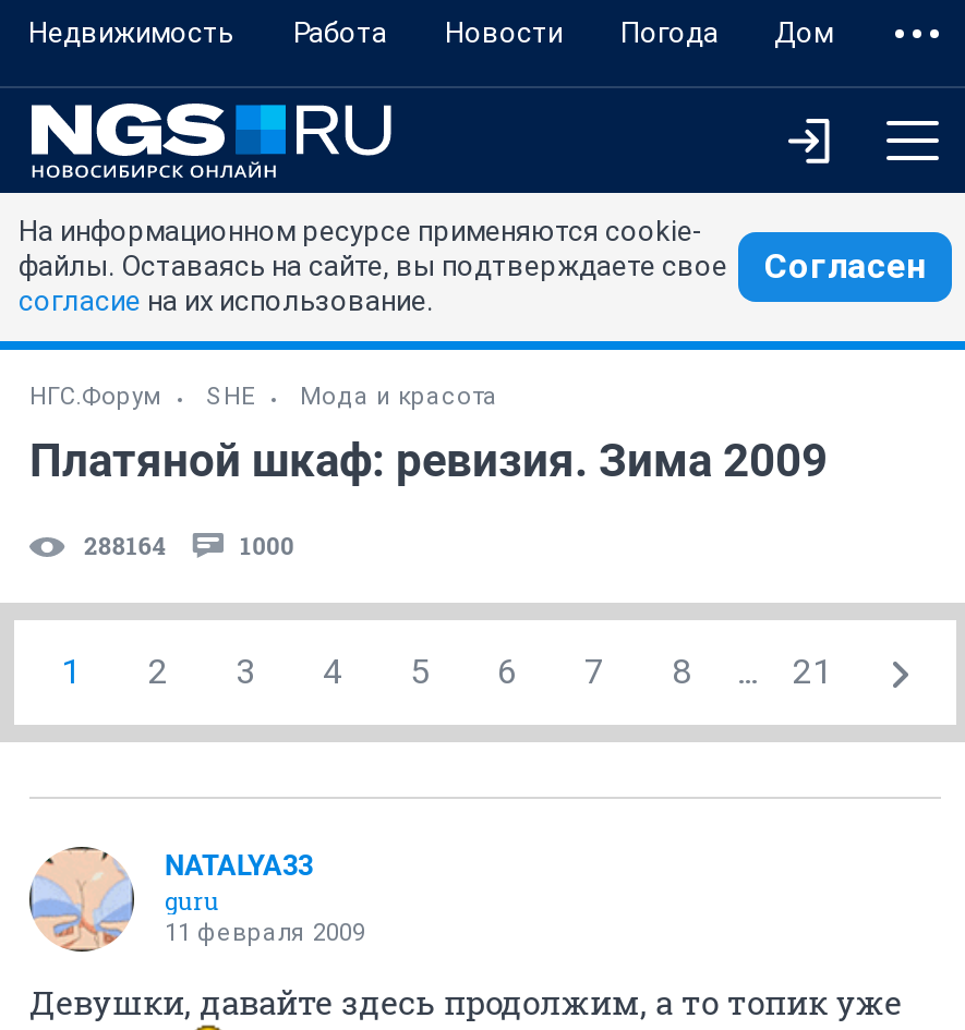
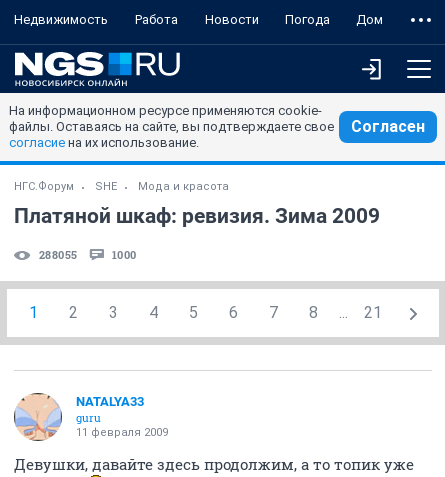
[84,529,166,561] 288164 -> [39,247,78,262] 288055

